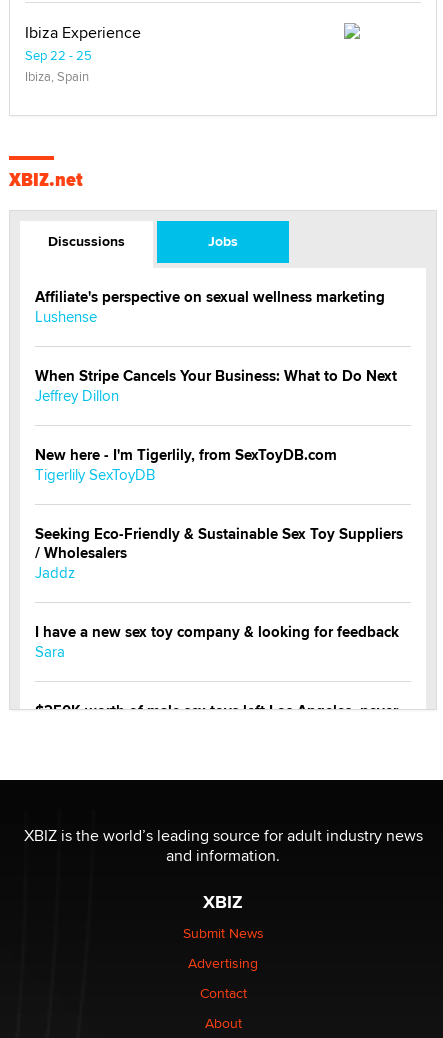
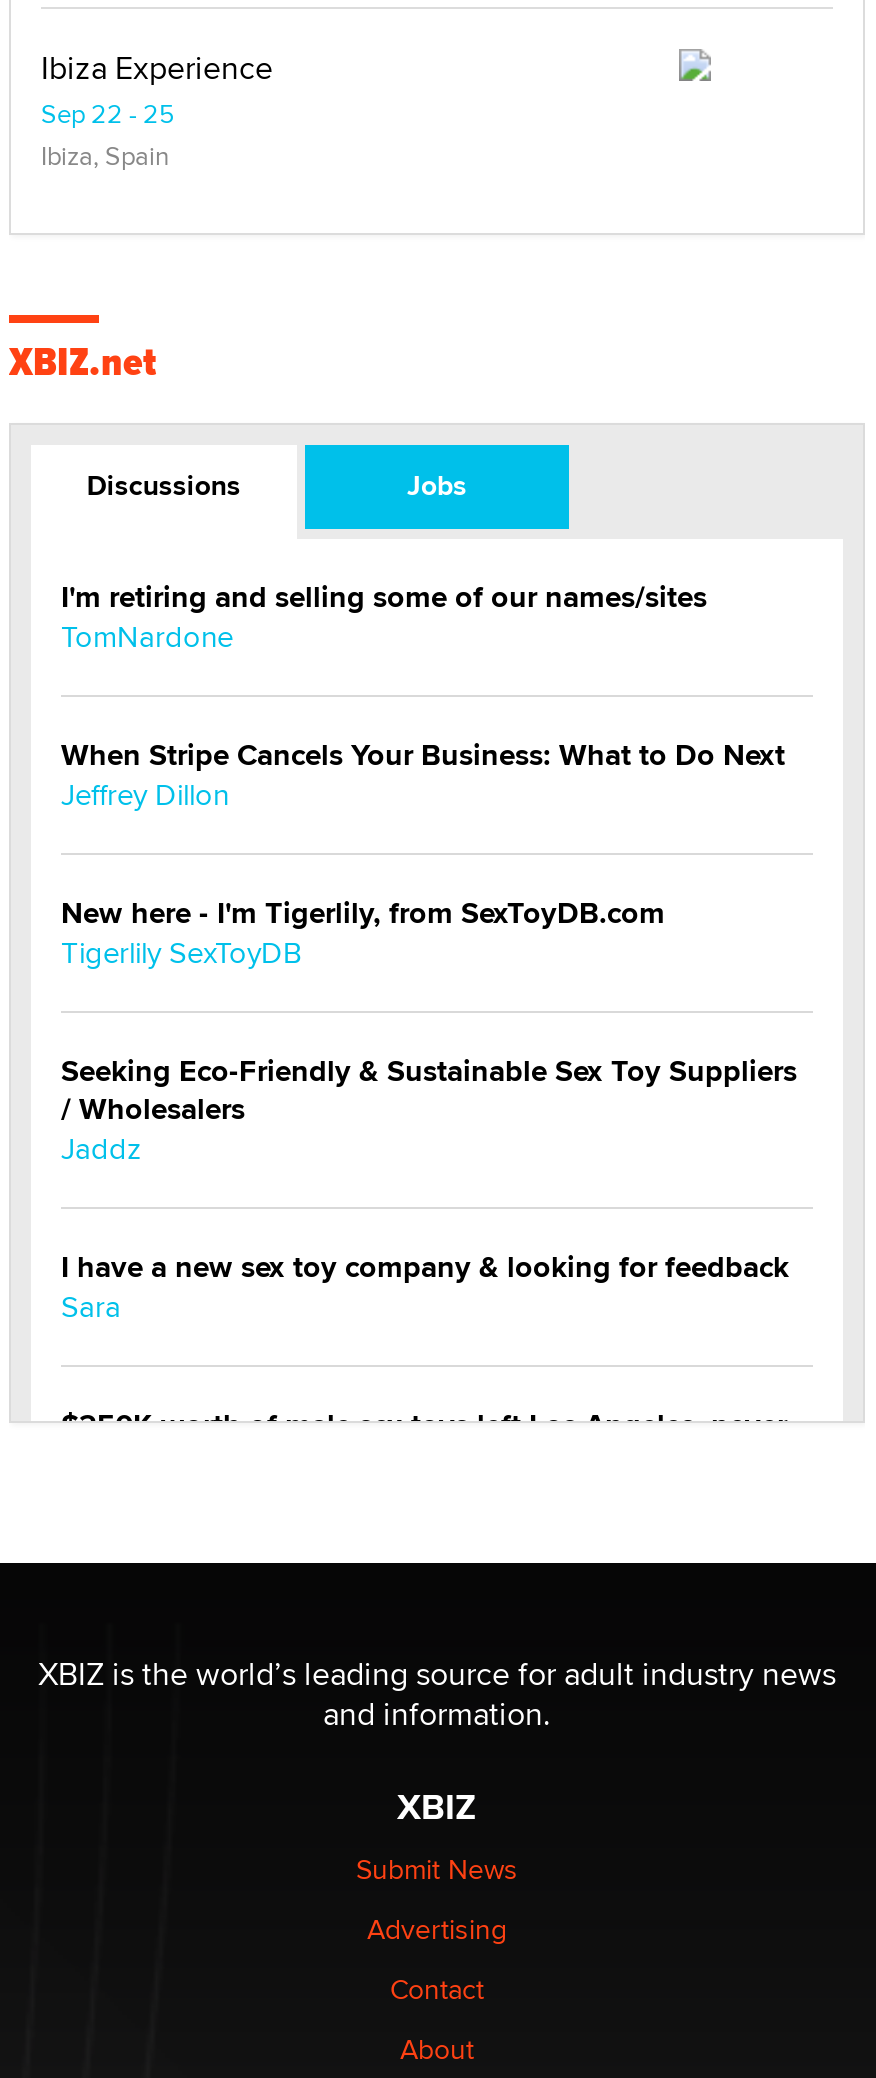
[35,286,385,327] Affiliate's perspective on sexual wellness marketing | Lushense -> [61,575,707,657] I'm retiring and selling some of our names/sites | TomNardone

